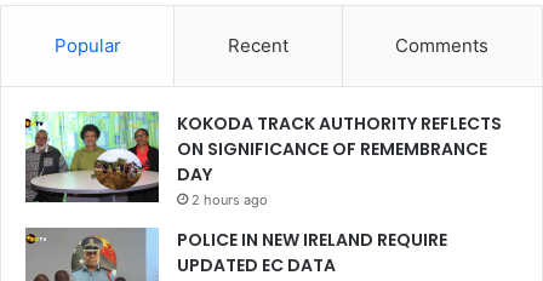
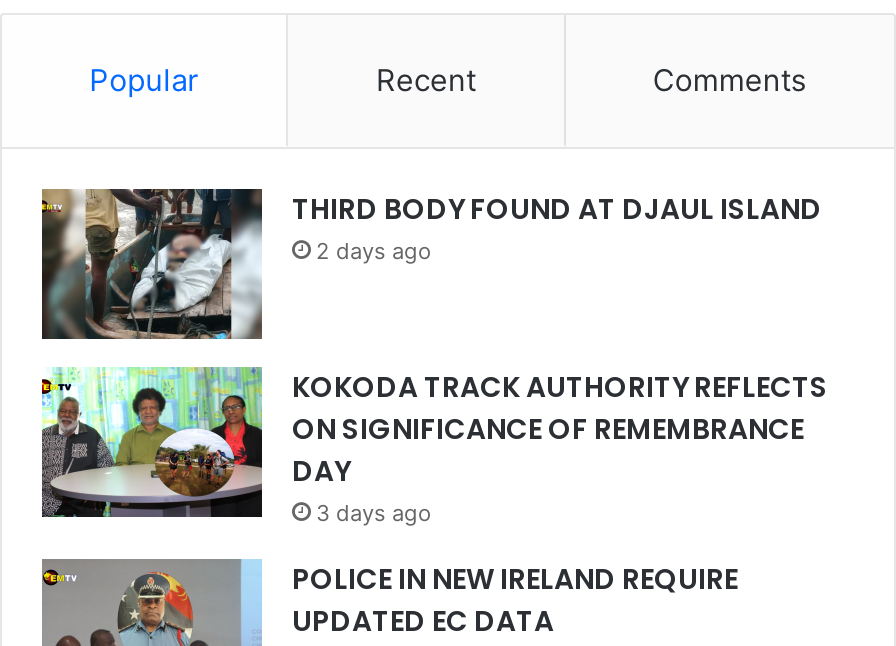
none -> [40,186,822,342] [image] | THIRD BODY FOUND AT DJAUL ISLAND | 2 days ago
[192,192,268,209] 2 hours ago -> [316,498,432,526] 3 days ago

